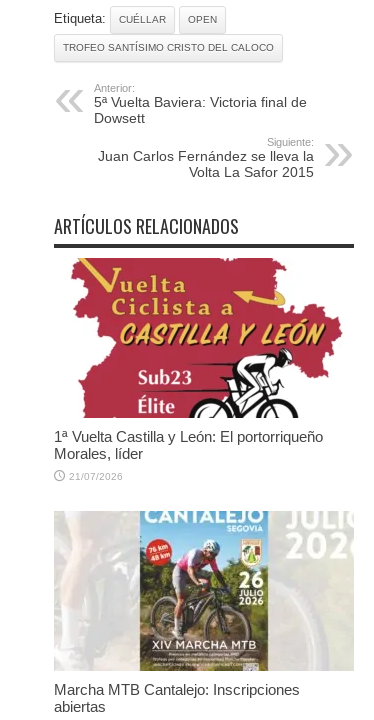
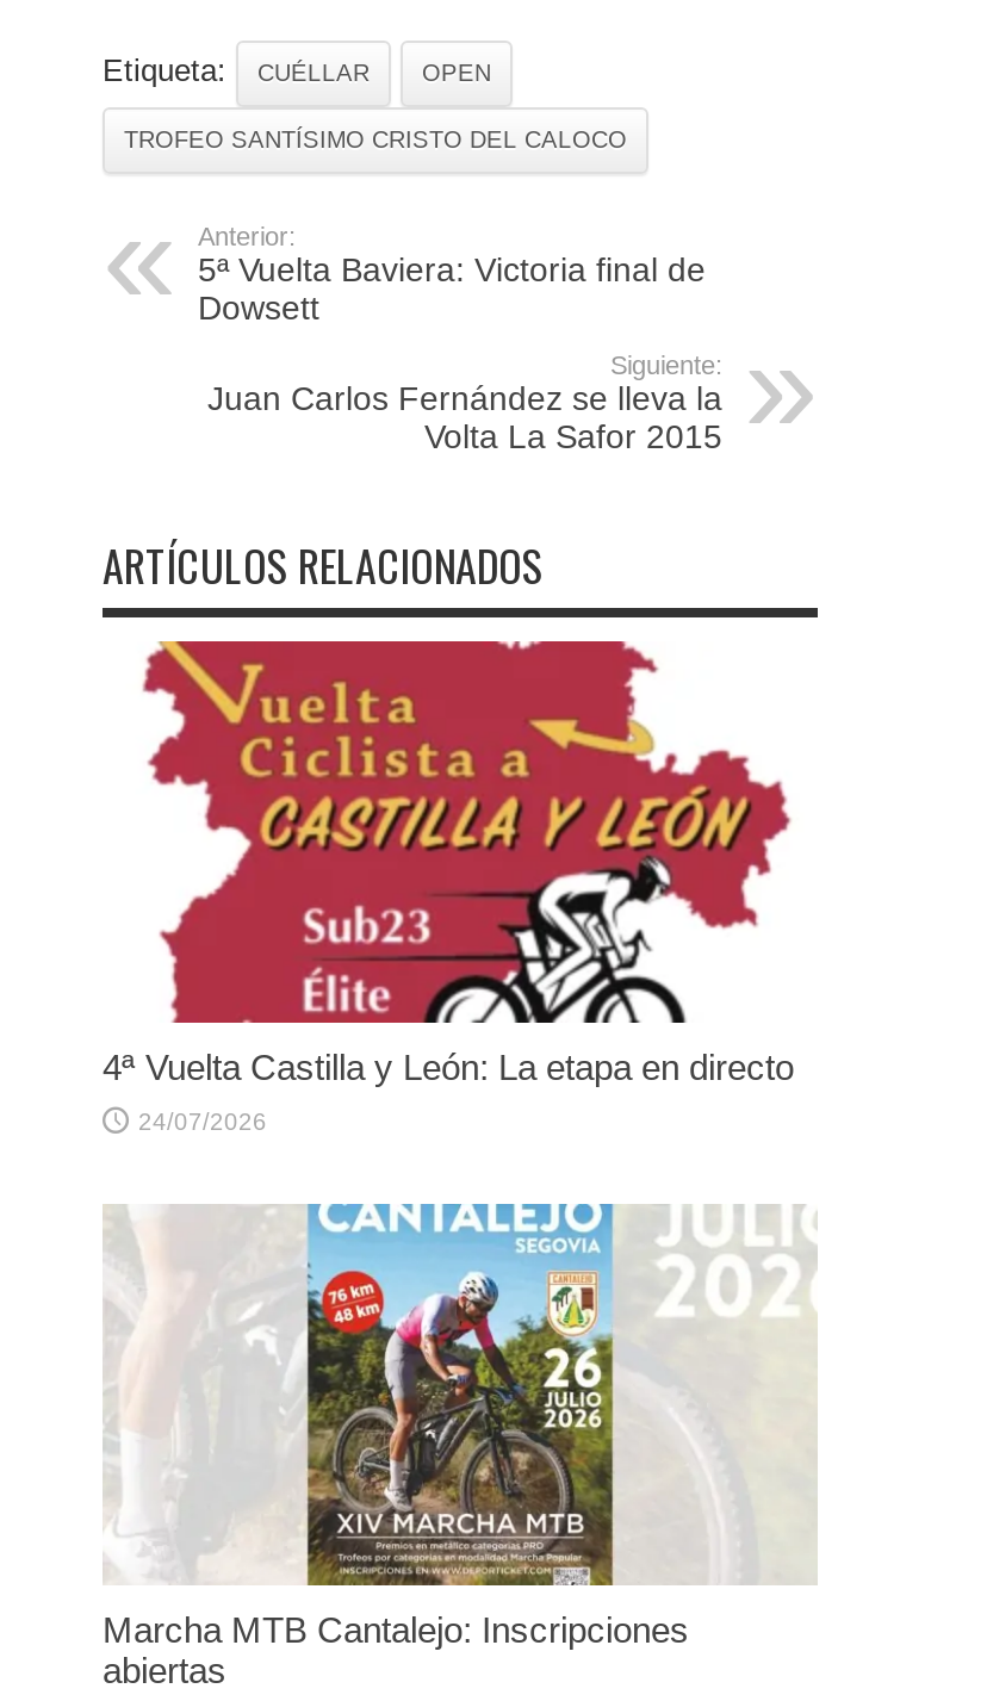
[54,428,323,462] 1ª Vuelta Castilla y León: El portorriqueño | Morales, líder -> [103,1047,794,1087] 4ª Vuelta Castilla y León: La etapa en directo
[69,471,123,482] 21/07/2026 -> [138,1109,267,1135] 24/07/2026

